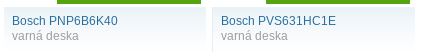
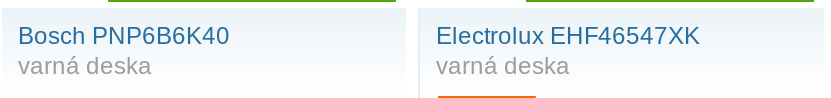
[221,14,336,28] Bosch PVS631HC1E -> [436,22,700,50] Electrolux EHF46547XK

